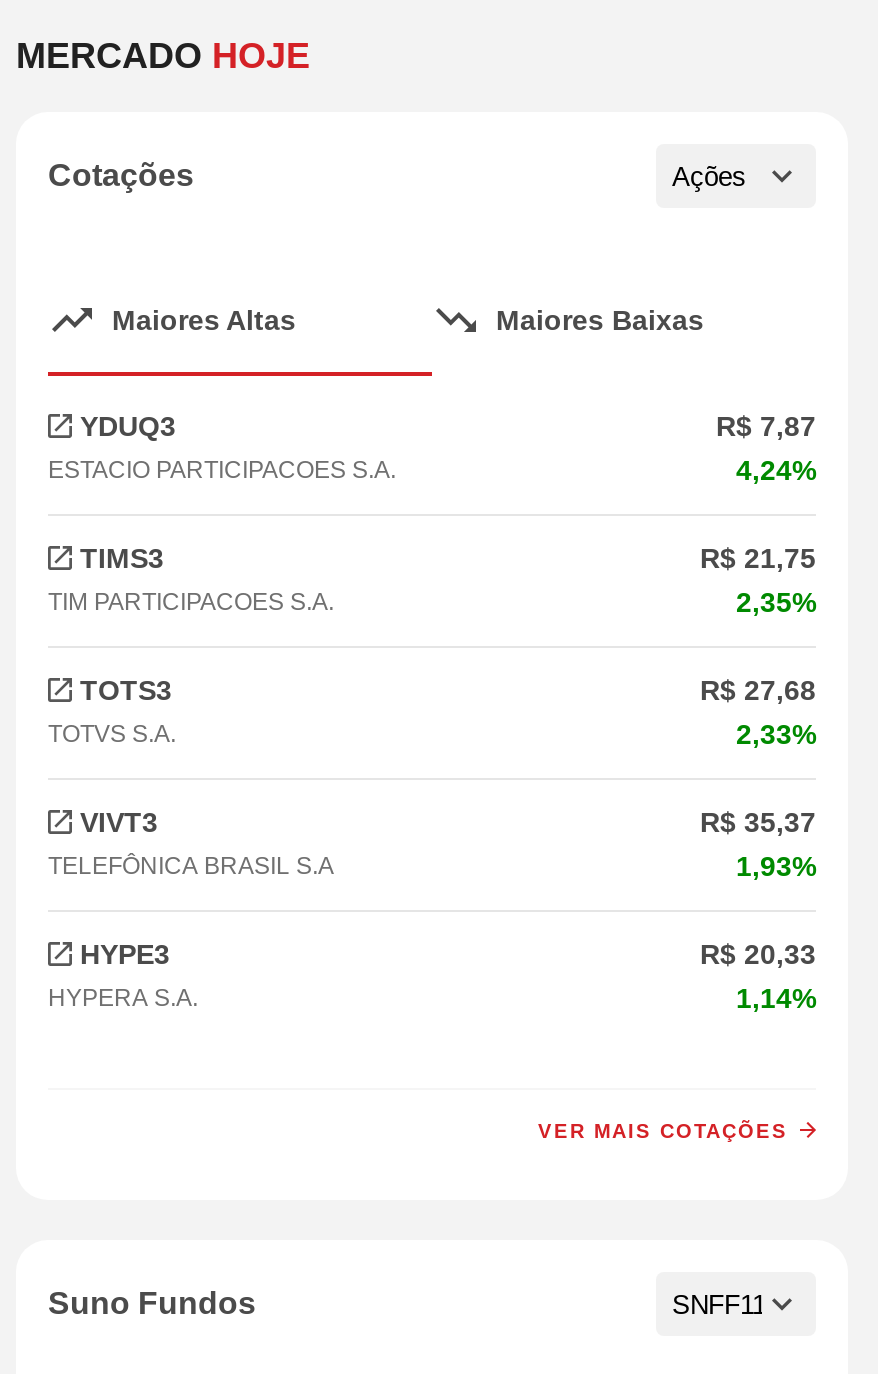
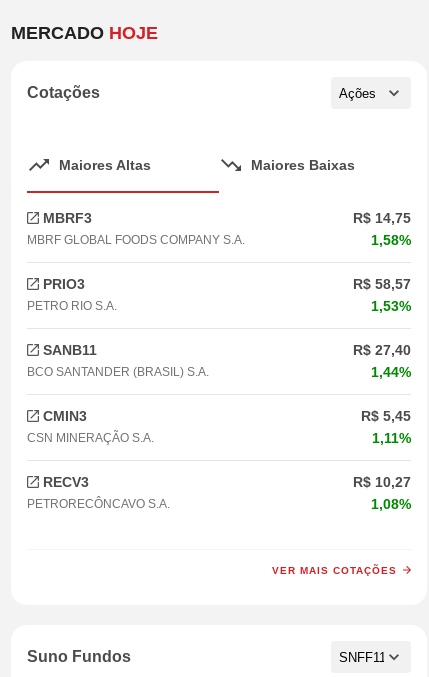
[48,410,816,486] YDUQ3 | R$ 7,87 | ESTACIO PARTICIPACOES S.A. | 4,24% -> [27,210,411,248] MBRF3 | R$ 14,75 | MBRF GLOBAL FOODS COMPANY S.A. | 1,58%
[48,542,816,618] TIMS3 | R$ 21,75 | TIM PARTICIPACOES S.A. | 2,35% -> [27,276,411,314] PRIO3 | R$ 58,57 | PETRO RIO S.A. | 1,53%
[48,674,816,750] TOTS3 | R$ 27,68 | TOTVS S.A. | 2,33% -> [27,342,411,380] SANB11 | R$ 27,40 | BCO SANTANDER (BRASIL) S.A. | 1,44%
[48,806,816,882] VIVT3 | R$ 35,37 | TELEFÔNICA BRASIL S.A | 1,93% -> [27,408,411,446] CMIN3 | R$ 5,45 | CSN MINERAÇÃO S.A. | 1,11%
[48,938,816,1014] HYPE3 | R$ 20,33 | HYPERA S.A. | 1,14% -> [27,474,411,512] RECV3 | R$ 10,27 | PETRORECÔNCAVO S.A. | 1,08%

